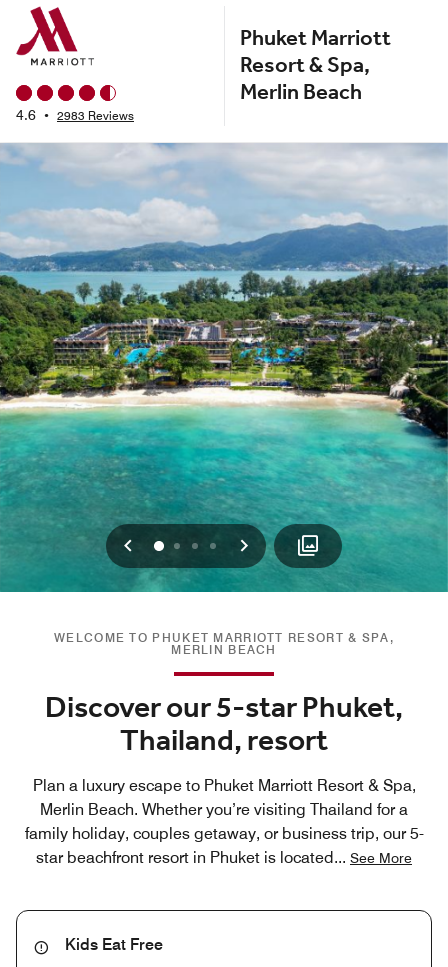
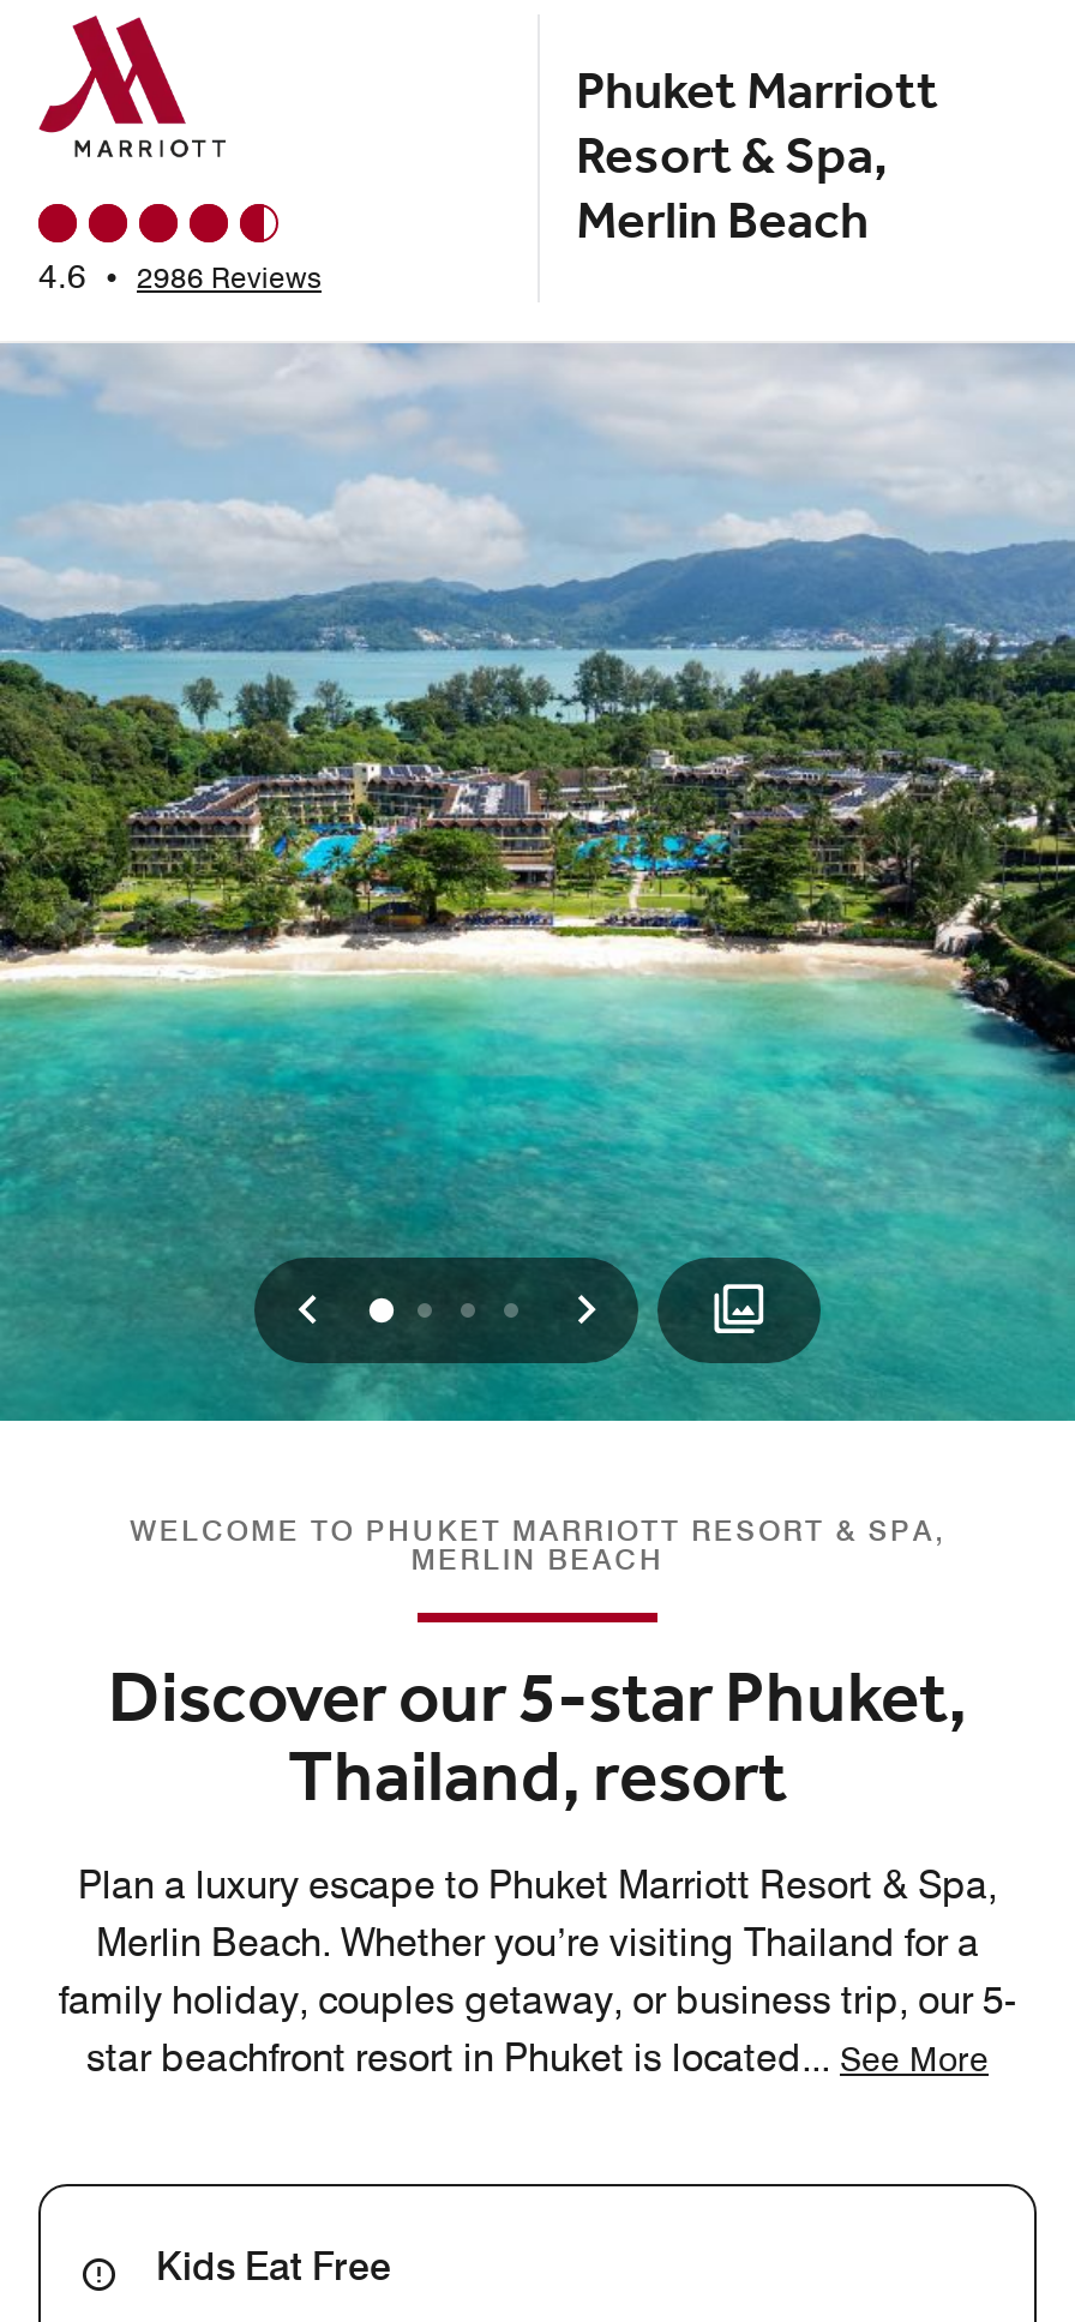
[16,107,134,123] 4.6 • 2983 Reviews -> [38,257,322,295] 4.6 • 2986 Reviews

